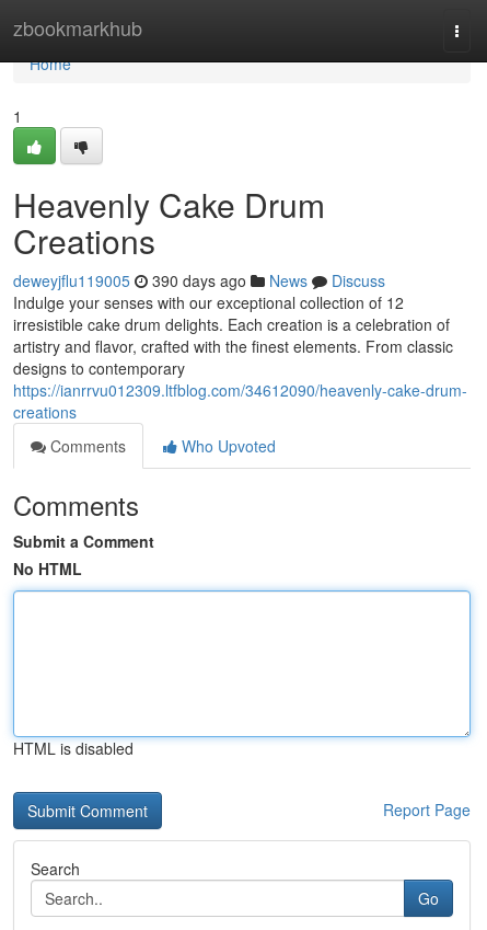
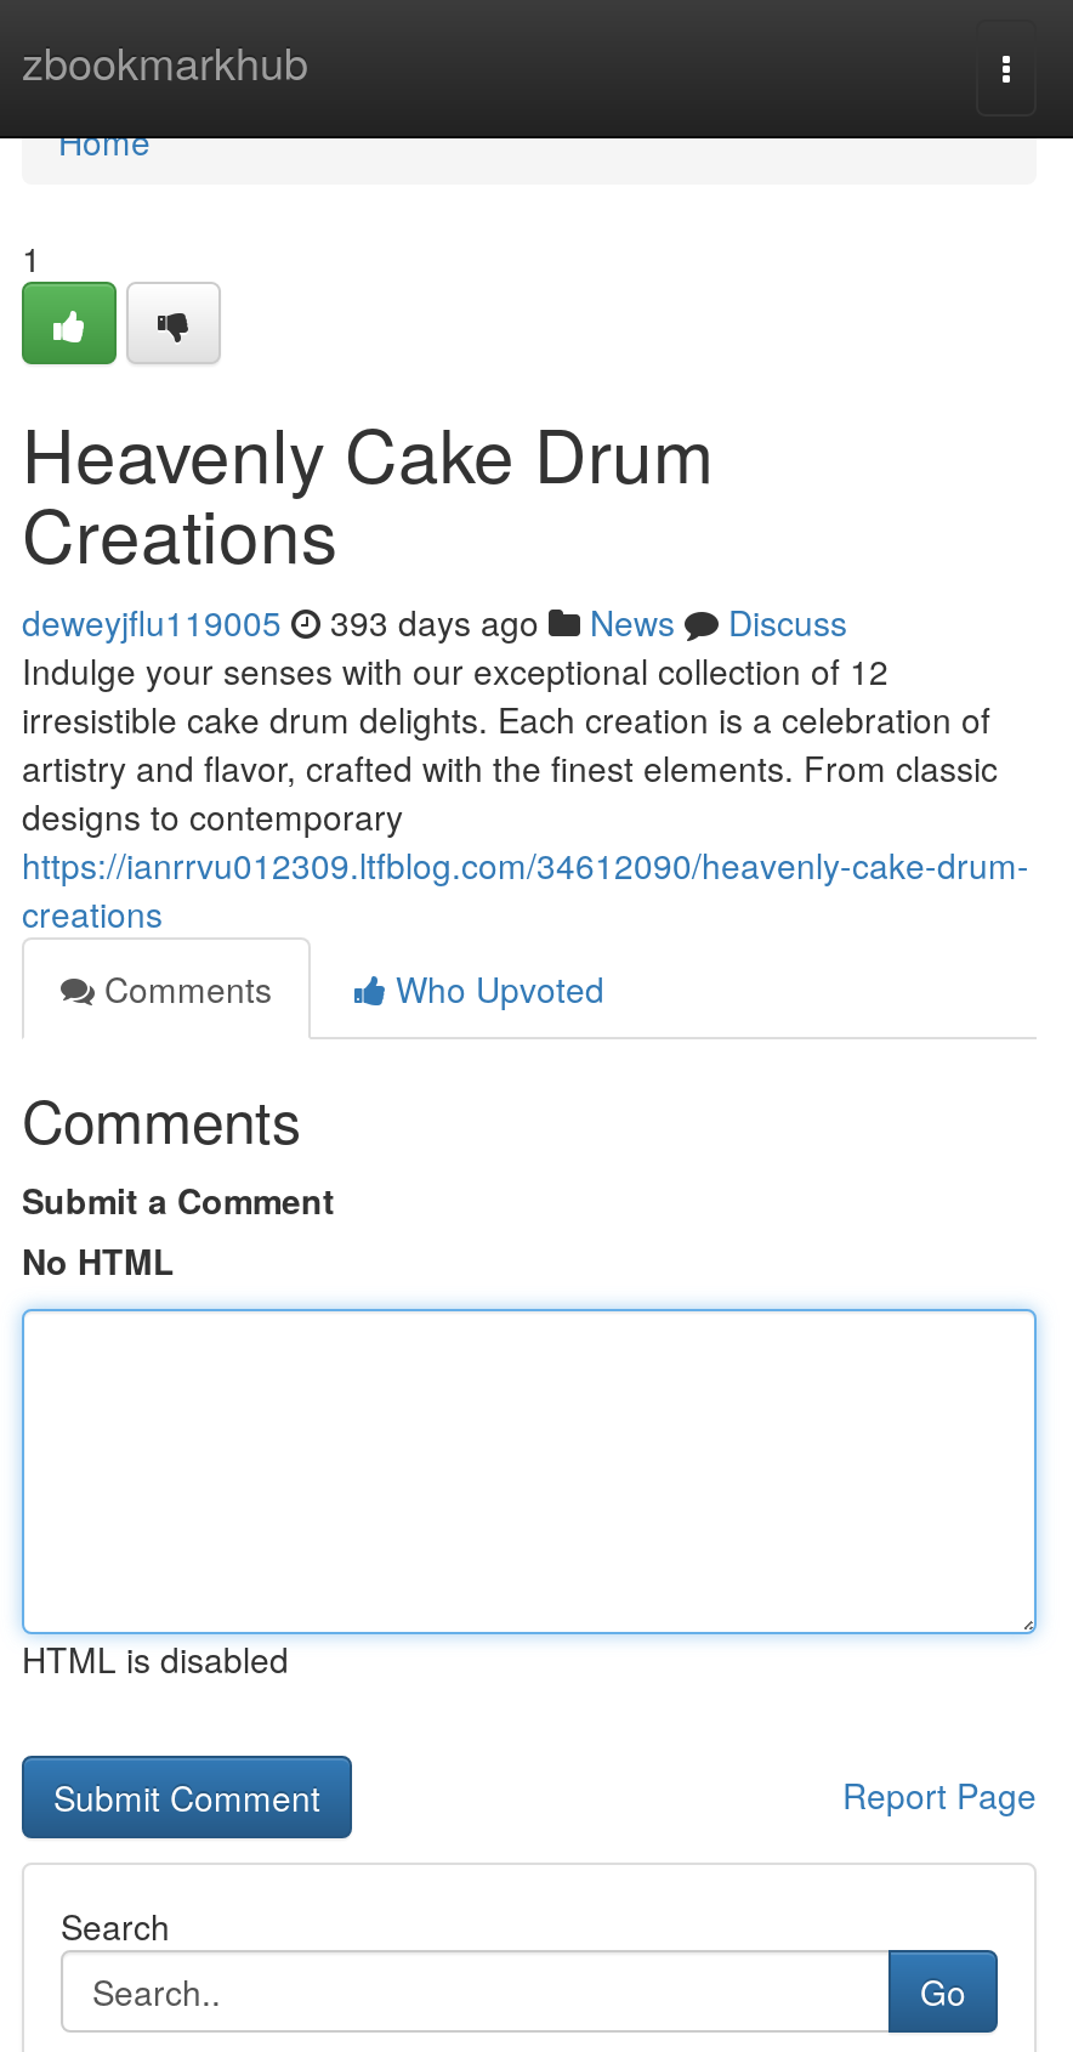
[13,269,385,291] deweyjflu119005 390 days ago News Discuss -> [22,597,847,646] deweyjflu119005 393 days ago News Discuss

